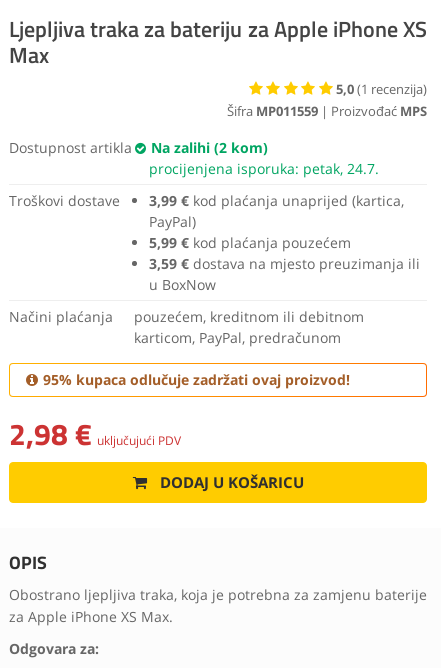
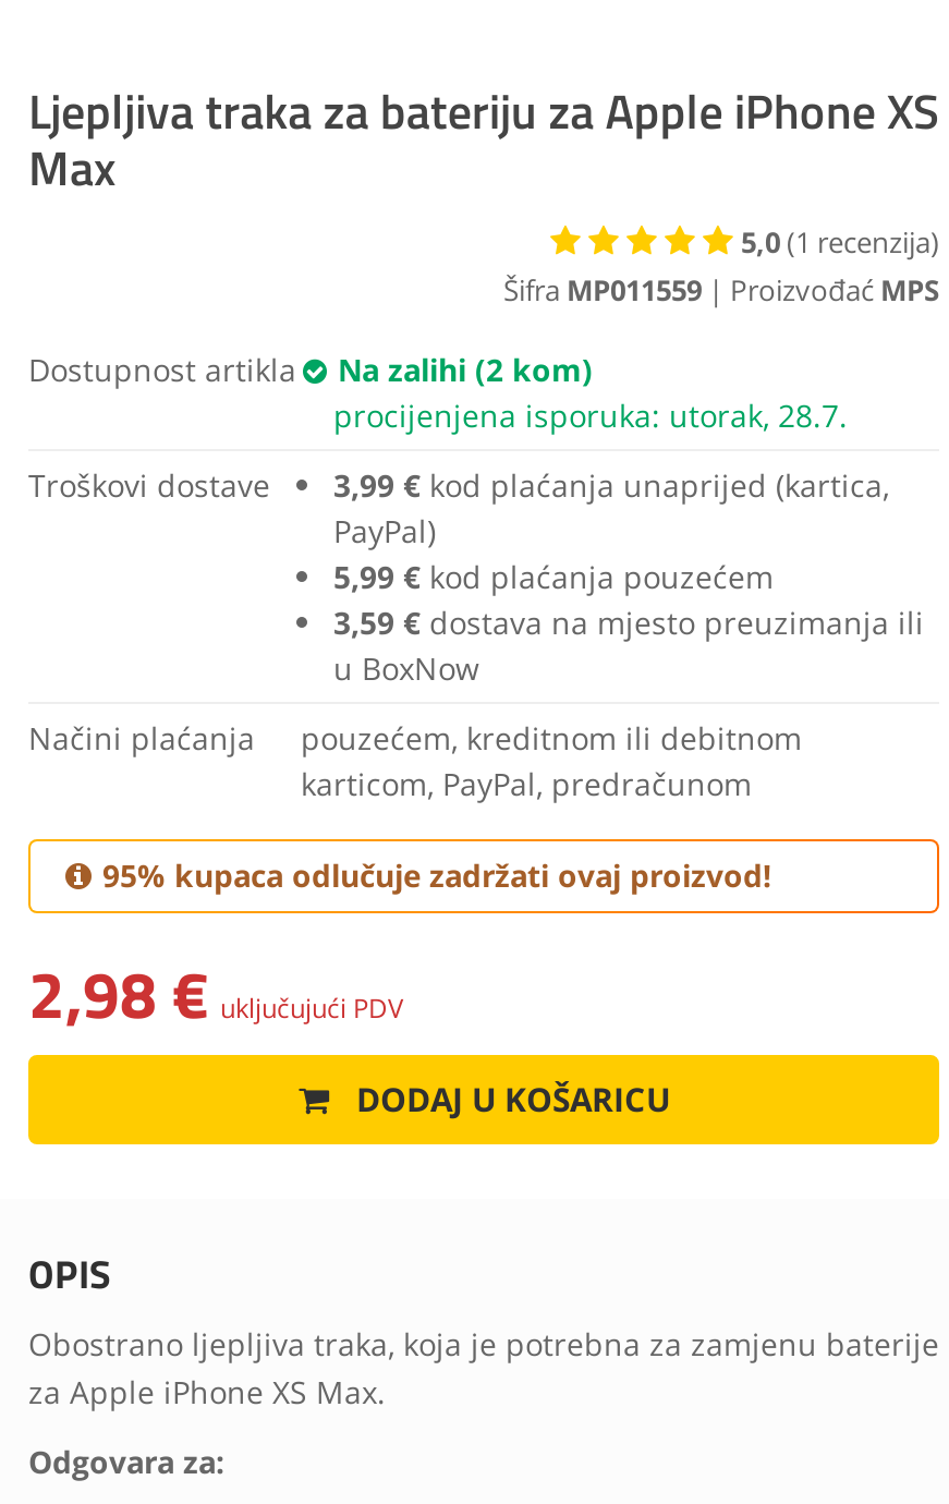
[149,159,379,178] procijenjena isporuka: petak, 24.7. -> [333,395,848,436] procijenjena isporuka: utorak, 28.7.

